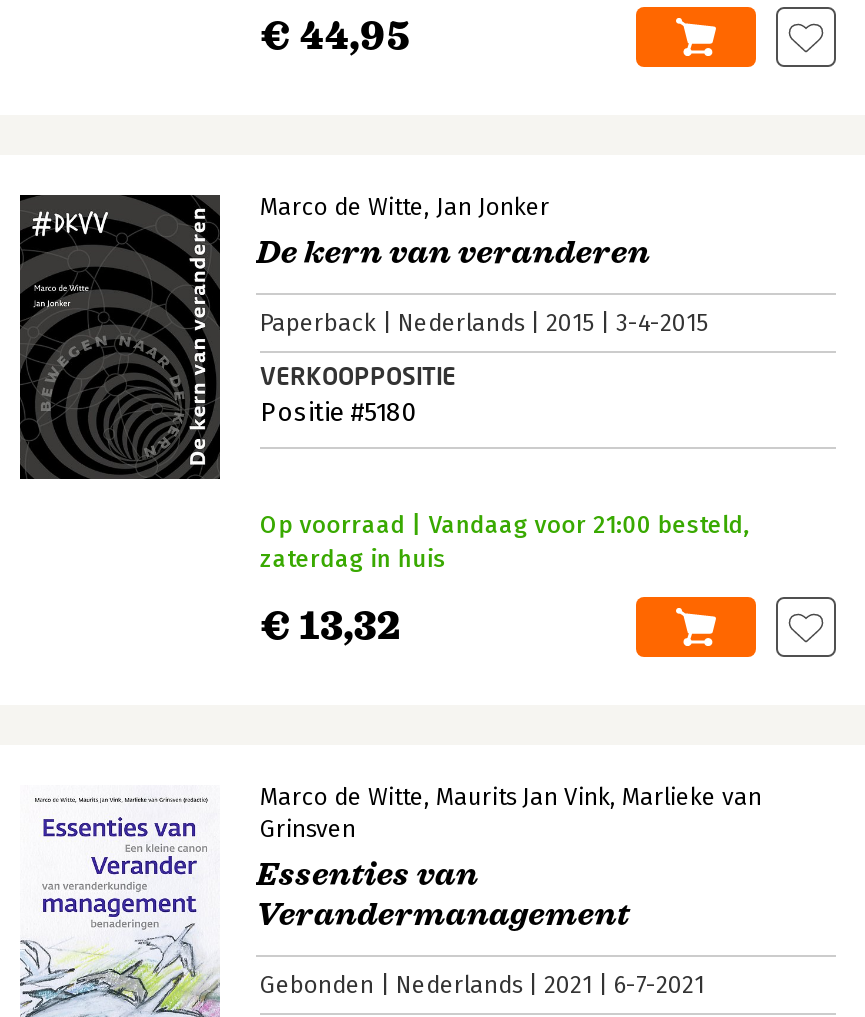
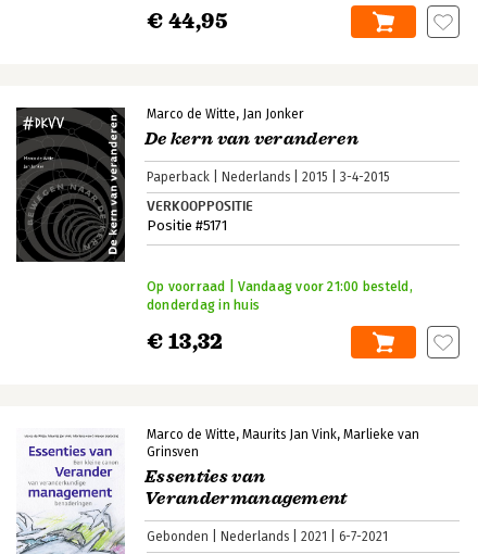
[260,396,418,426] Positie #5180 -> [147,217,227,233] Positie #5171
[260,544,446,572] zaterdag in huis -> [147,297,260,313] donderdag in huis

